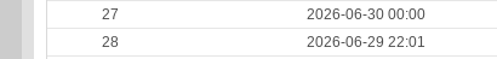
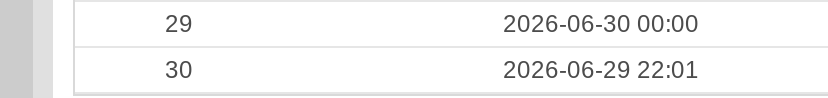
[102,6,119,23] 27 -> [165,10,193,38] 29
[102,34,119,51] 28 -> [165,56,193,84] 30

